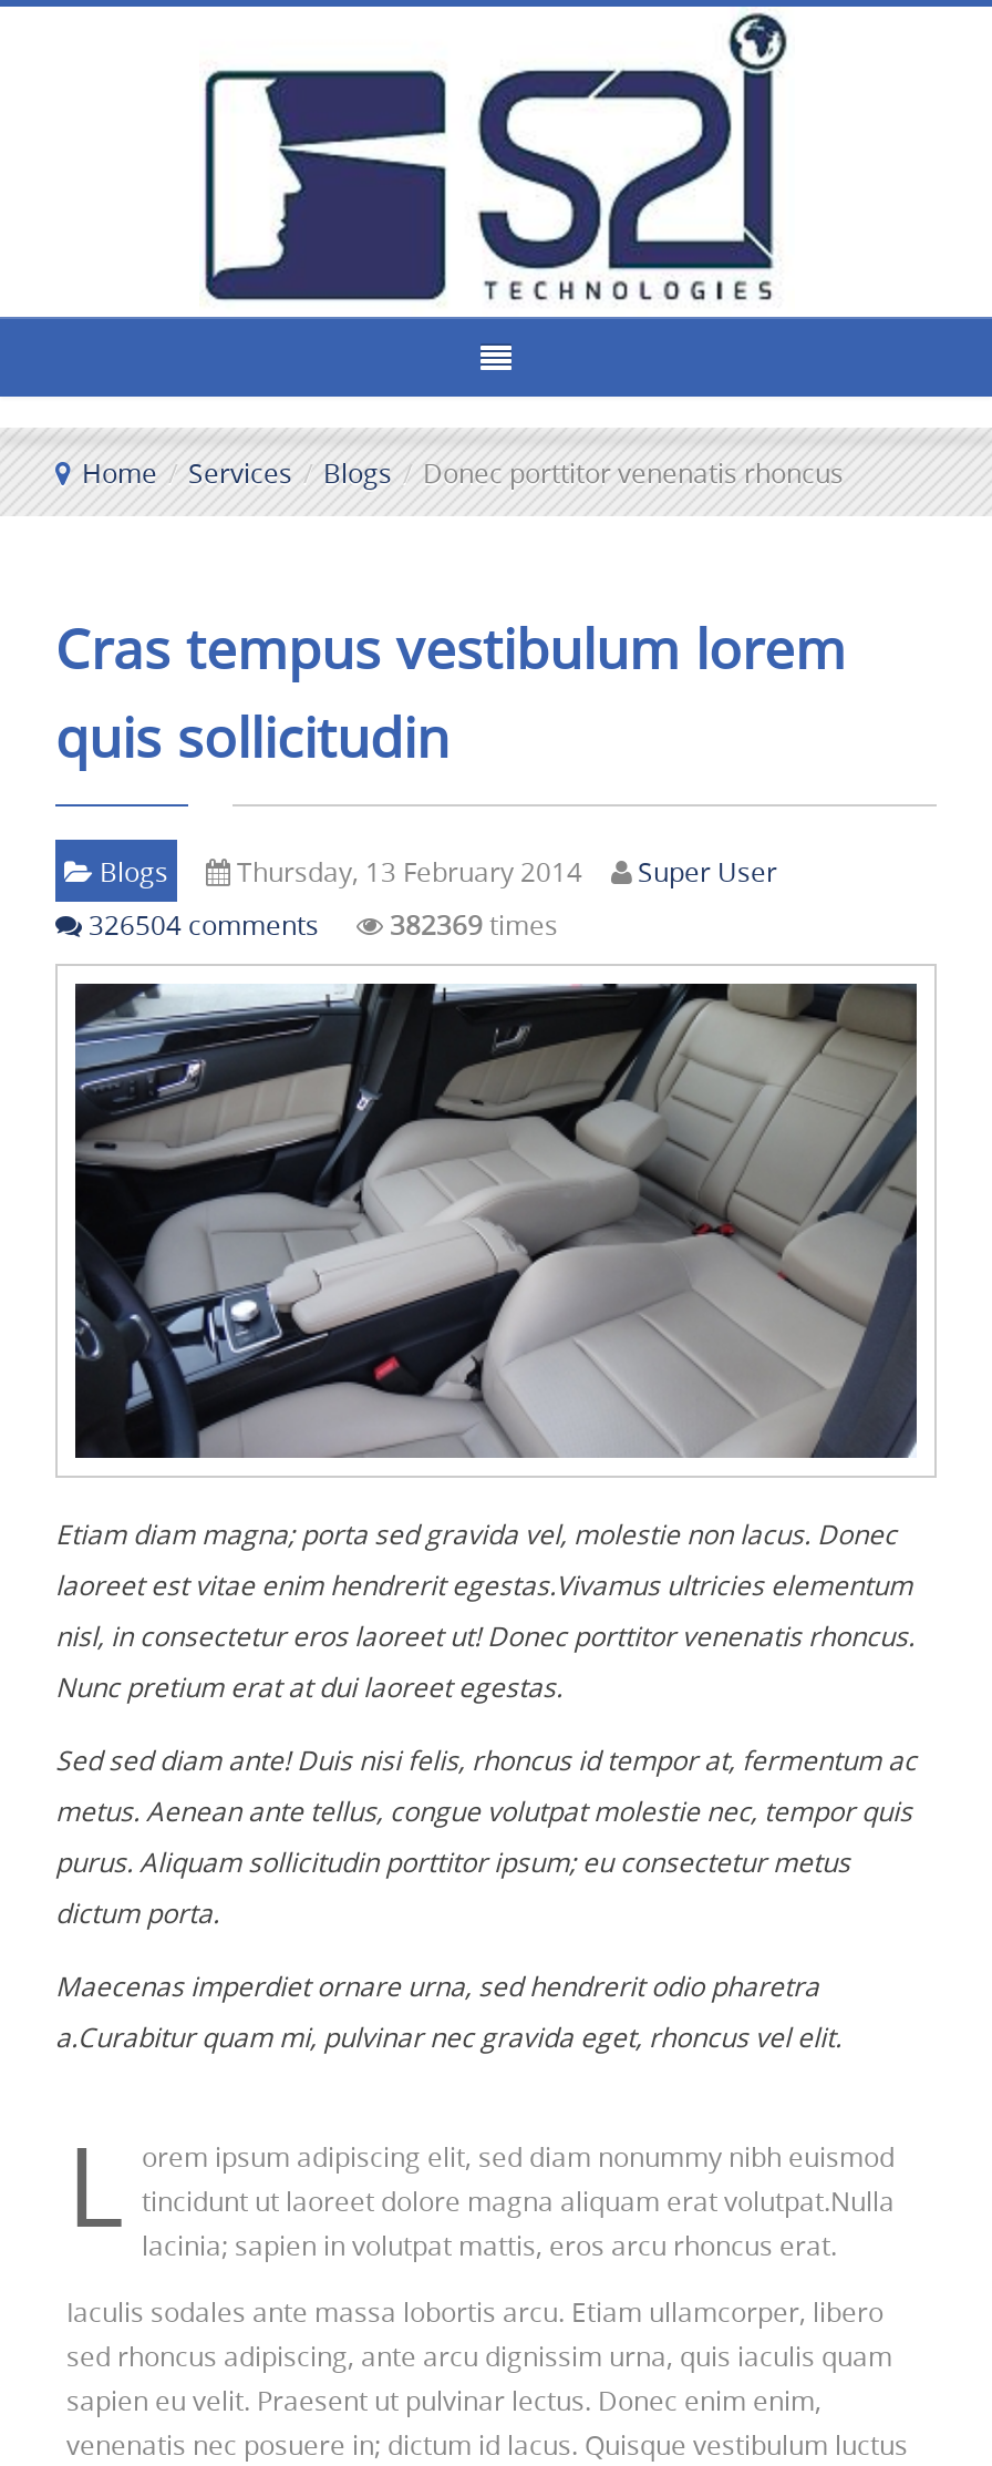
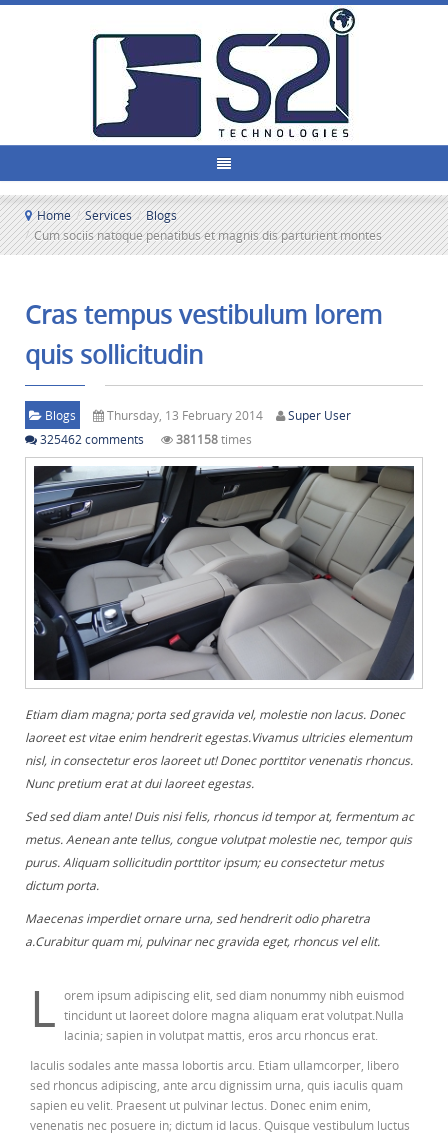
[82,454,844,490] Home / Services / Blogs / Donec porttitor venenatis rhoncus -> [25,207,382,243] Home / Services / Blogs | / Cum sociis natoque penatibus et magnis dis parturient montes
[89,906,319,942] 326504 comments -> [40,431,144,447] 325462 comments
[390,906,558,942] 382369 times -> [176,431,252,447] 381158 times

